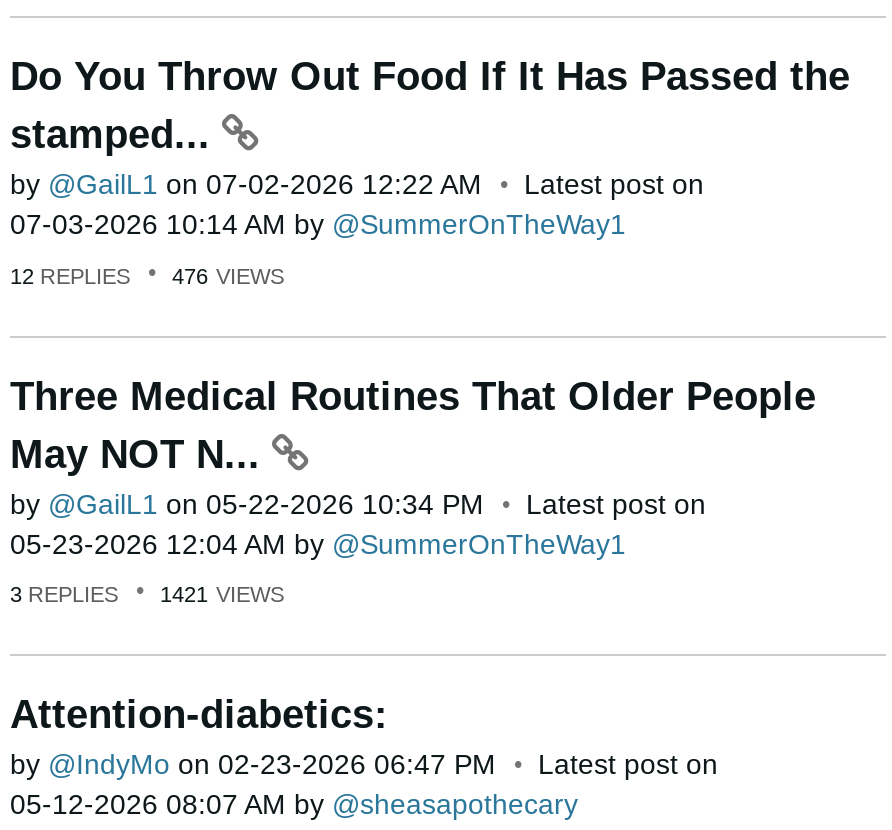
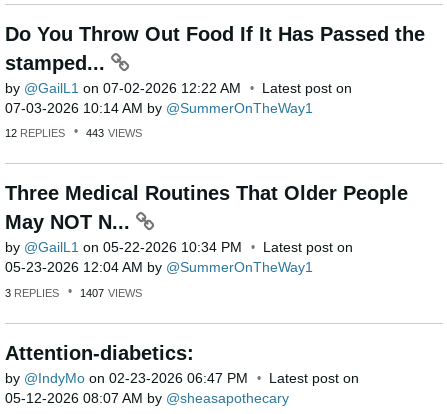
[10,263,284,287] 12 REPLIES 476 VIEWS -> [5,127,142,139] 12 REPLIES 443 VIEWS
[10,582,284,606] 3 REPLIES 1421 VIEWS -> [5,287,142,299] 3 REPLIES 1407 VIEWS

